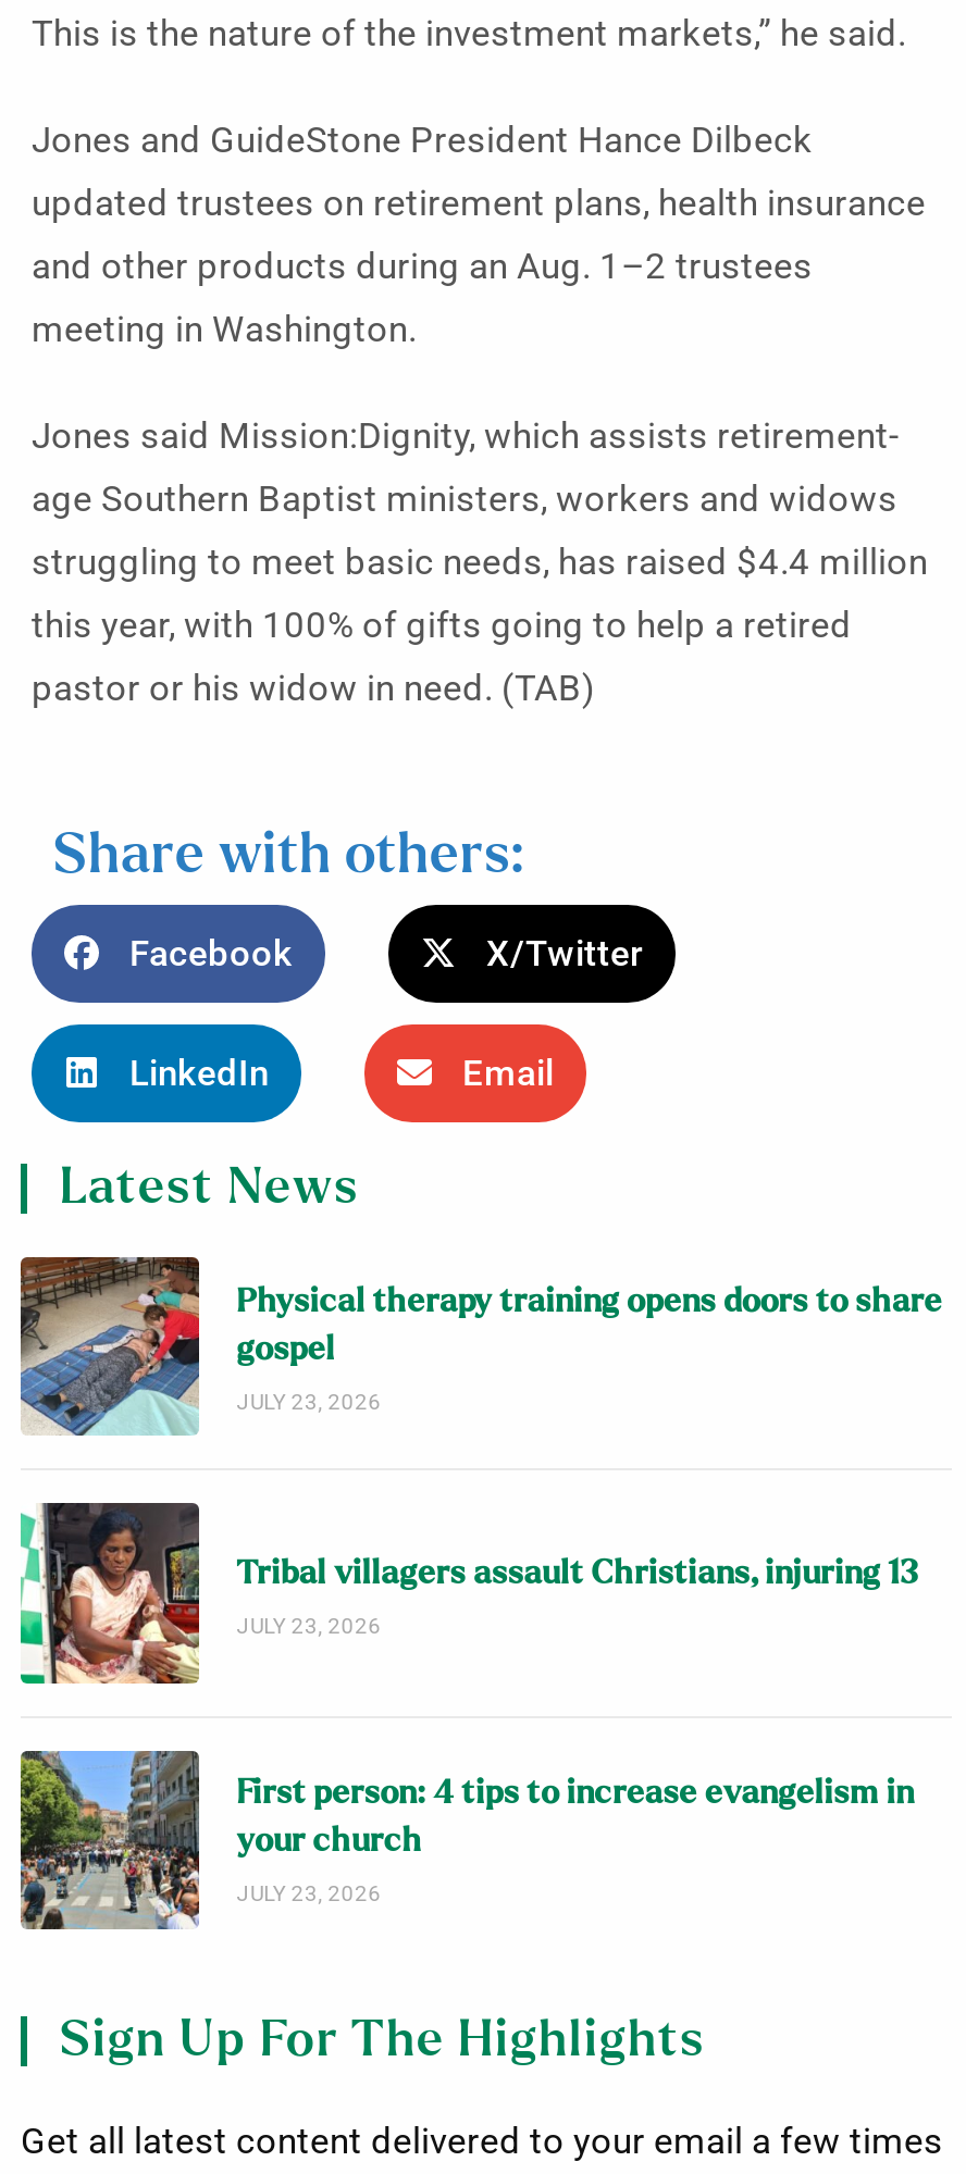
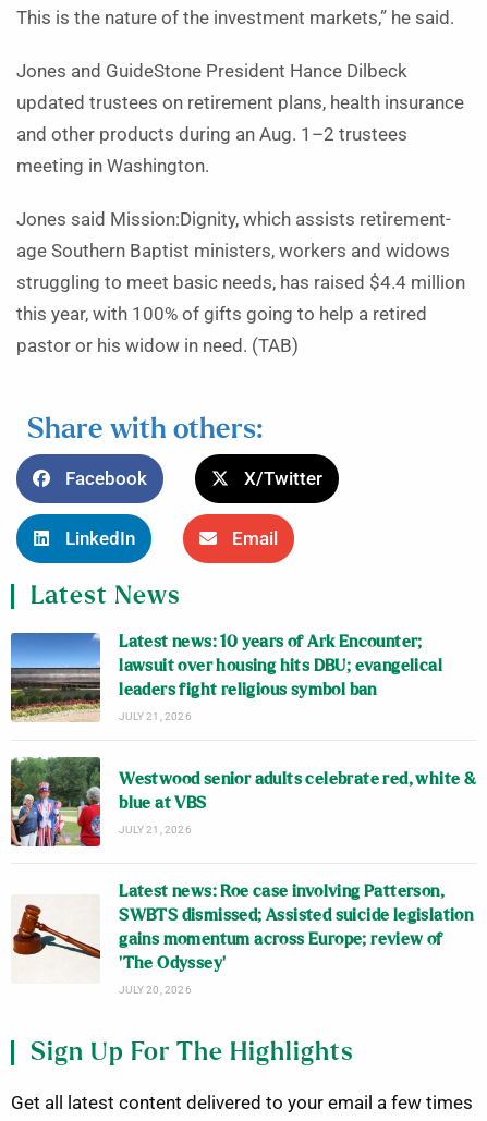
[18,1255,943,1438] [image] | Physical therapy training opens doors to share | gospel | JULY 23, 2026 -> [10,632,442,722] [image] | Latest news: 10 years of Ark Encounter; | lawsuit over housing hits DBU; evangelical | leaders fight religious symbol ban | JULY 21, 2026
[18,1501,926,1688] [image] | Tribal villagers assault Christians, injuring 13 | JULY 23, 2026 -> [10,756,476,848] [image] | Westwood senior adults celebrate red, white & | blue at VBS | JULY 21, 2026
[18,1751,914,1931] [image] | First person: 4 tips to increase evangelism in | your church | JULY 23, 2026 -> [11,884,473,996] [image] | Latest news: Roe case involving Patterson, | SWBTS dismissed; Assisted suicide legislation | gains momentum across Europe; review of | ‘The Odyssey’ | JULY 20, 2026

